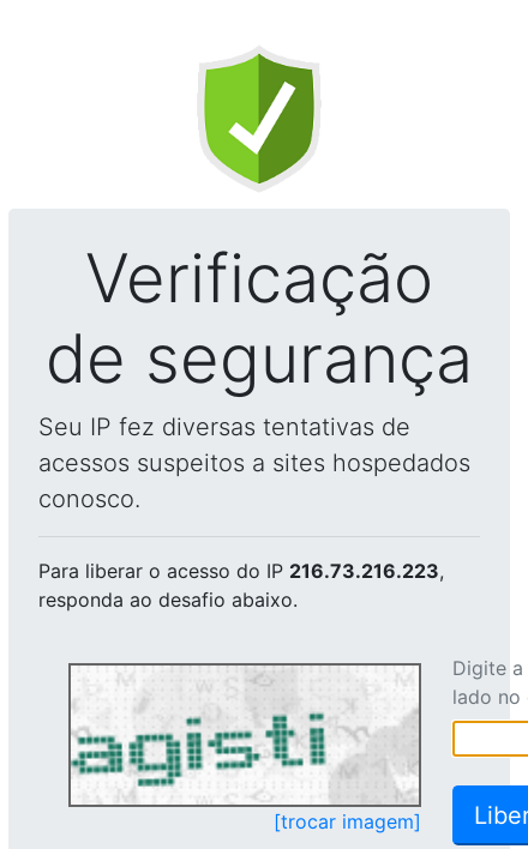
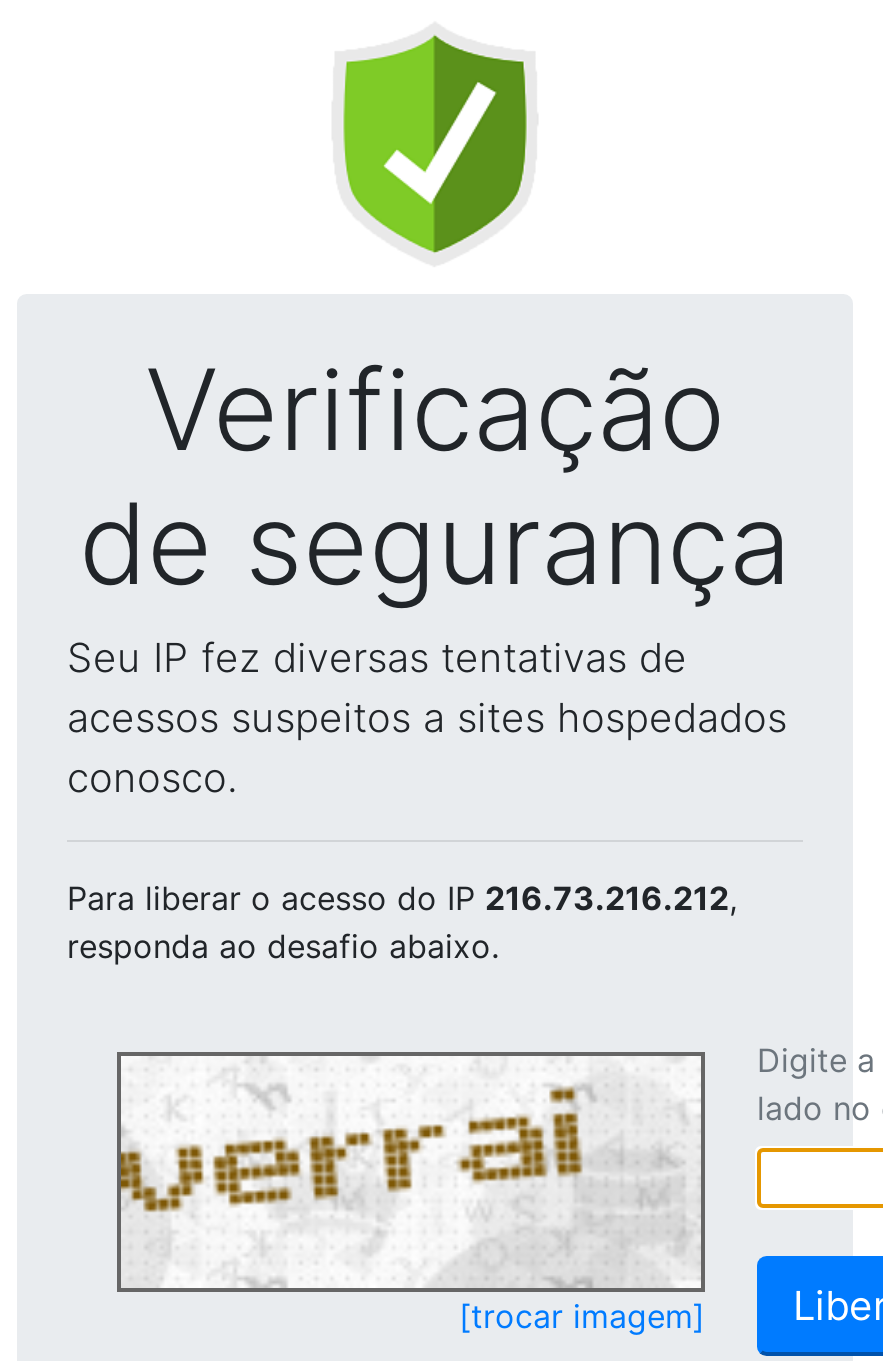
[38,559,444,583] Para liberar o acesso do IP 216.73.216.223, -> [67,878,737,918] Para liberar o acesso do IP 216.73.216.212,
[70,669,353,803] [image] -> [119,1064,595,1284] [image]

